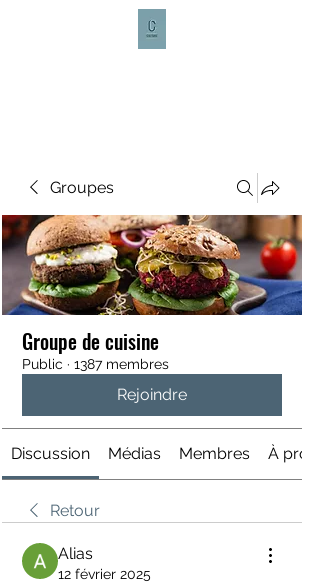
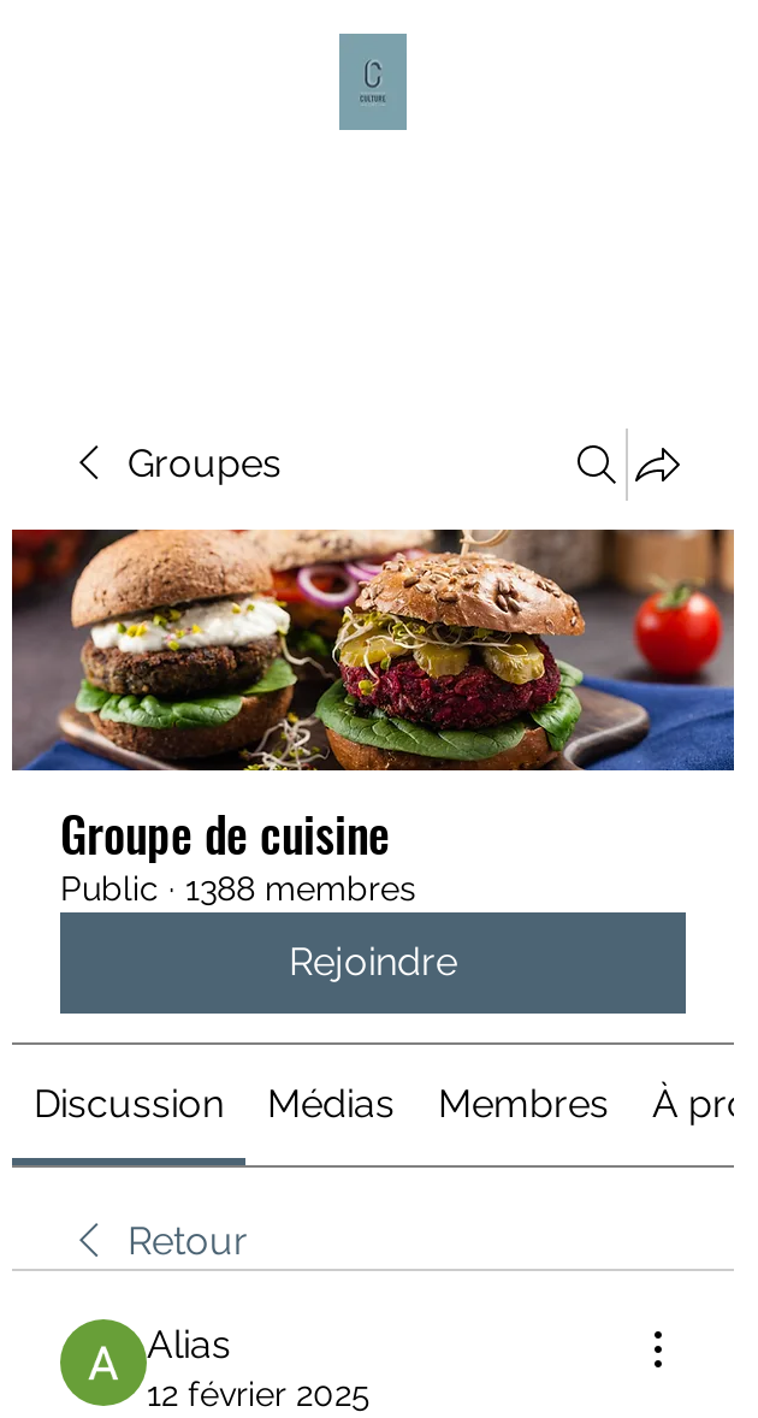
[22,356,169,372] Public · 1387 membres -> [60,868,416,907] Public · 1388 membres

